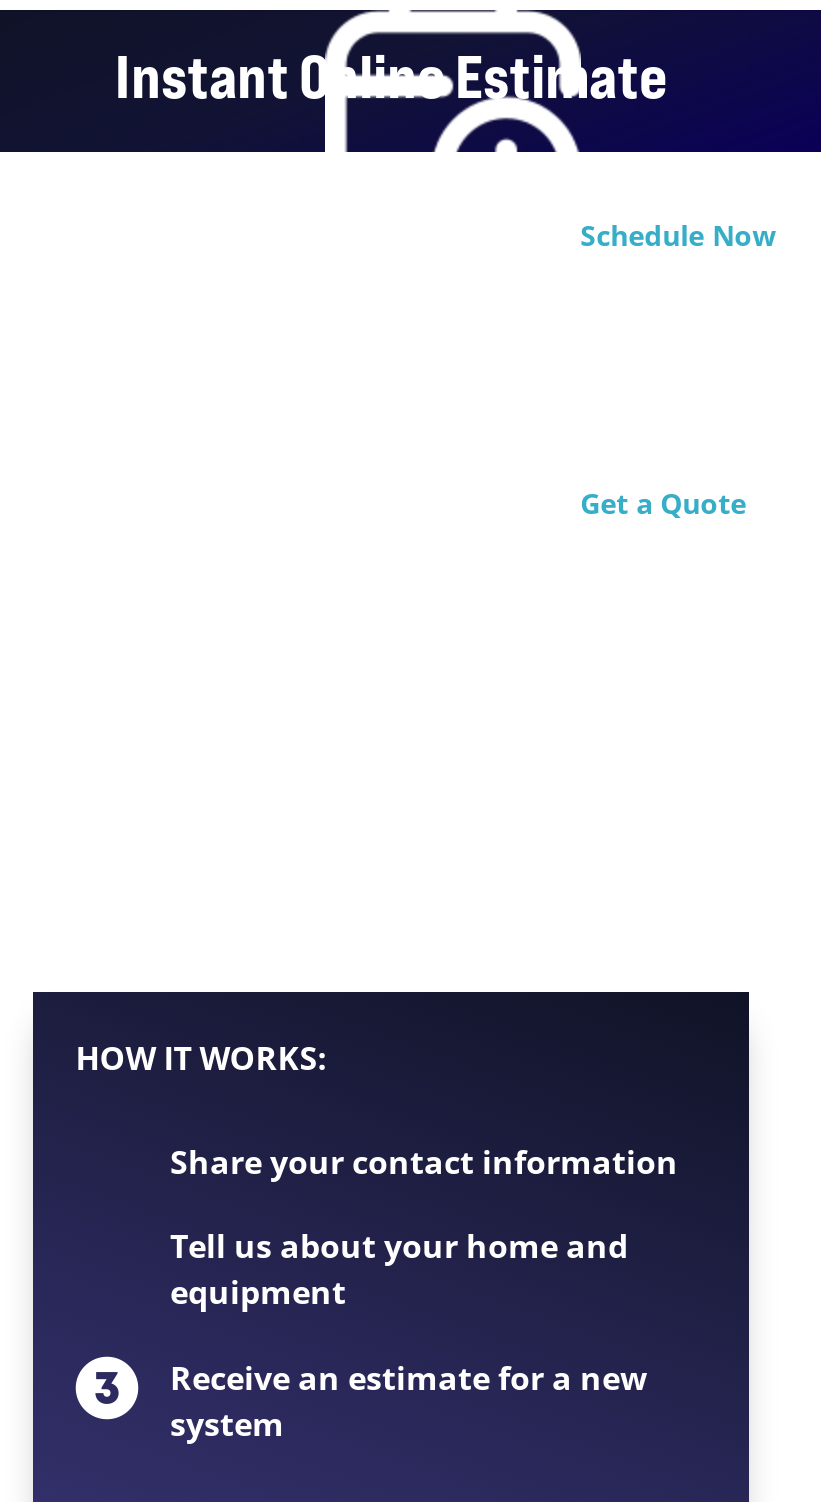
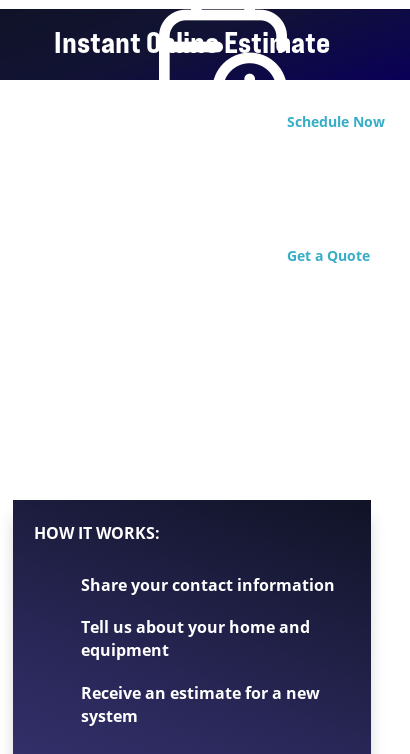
[73,1354,141,1422] [image] -> none

